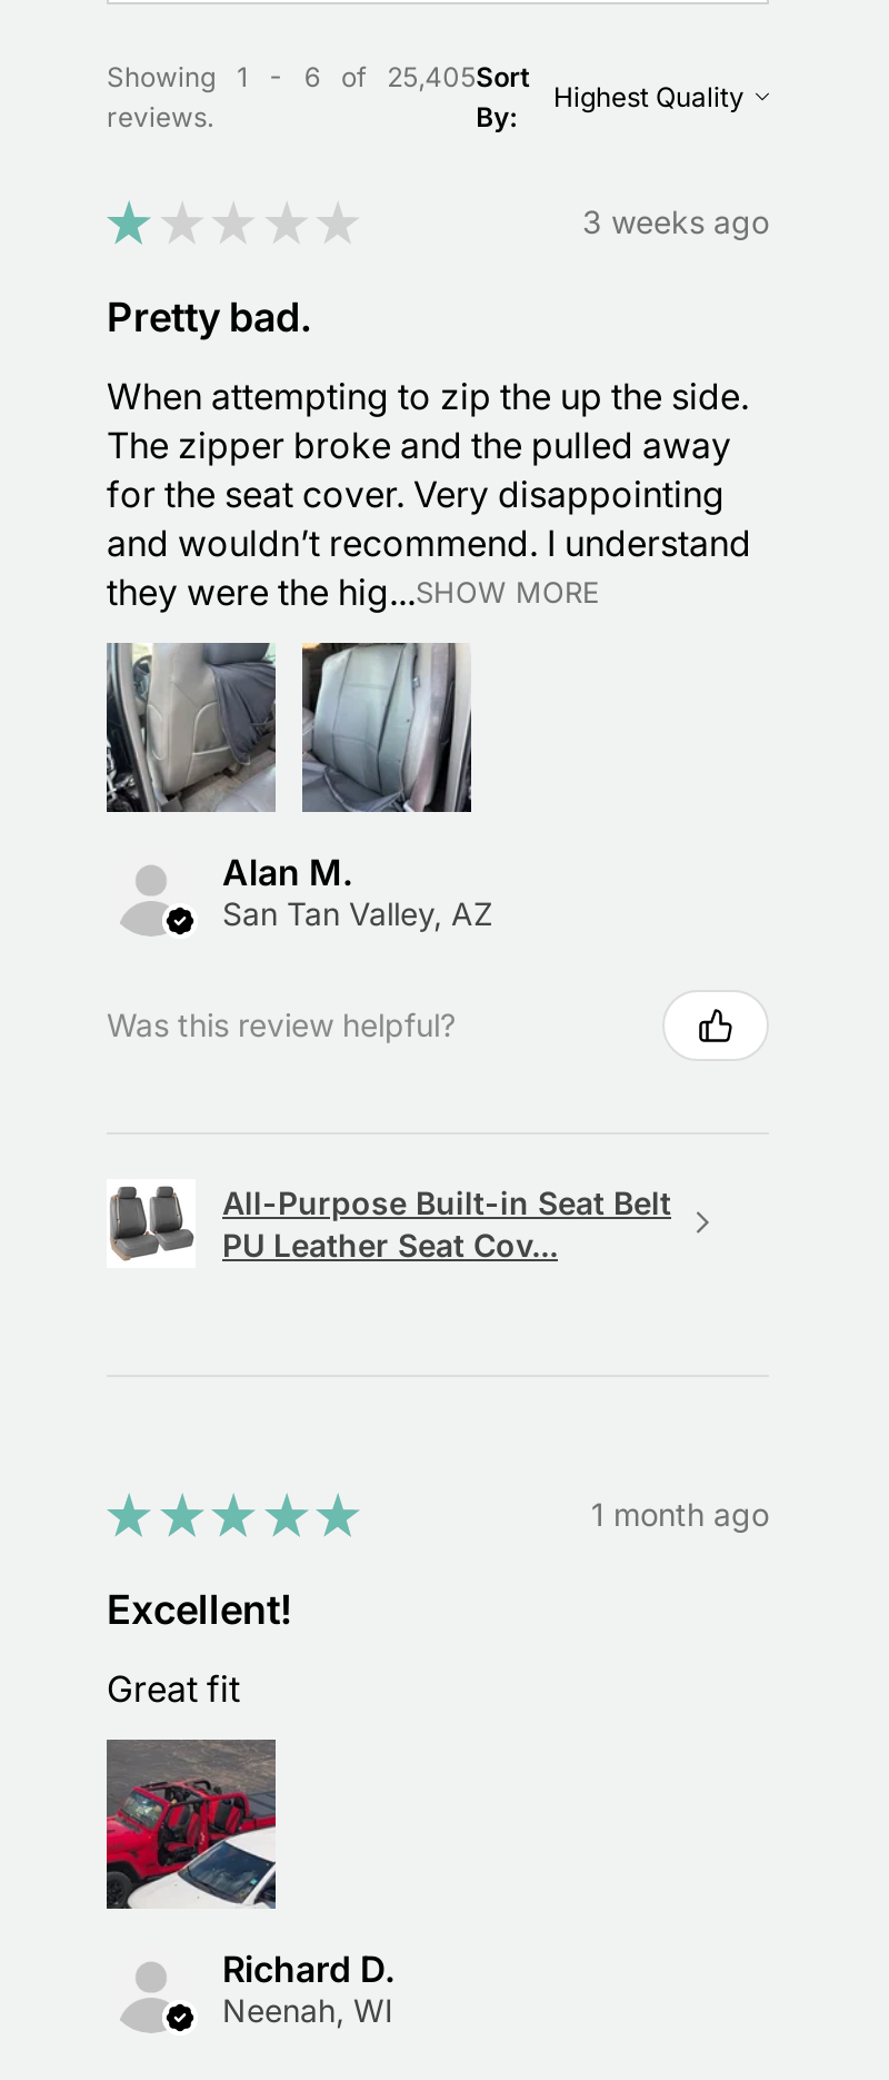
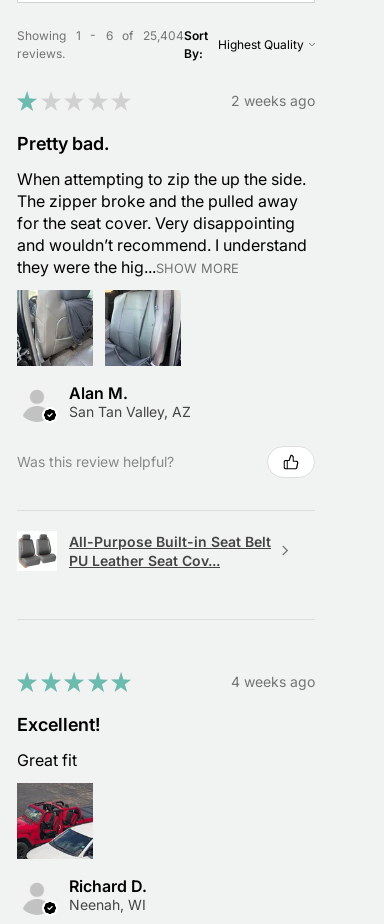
[107,60,529,93] Showing 1 - 6 of 25,405 Sort -> [17,28,208,43] Showing 1 - 6 of 25,404 Sort
[582,203,769,241] 3 weeks ago -> [231,92,315,109] 2 weeks ago
[591,1496,769,1533] 1 month ago -> [231,673,315,690] 4 weeks ago

